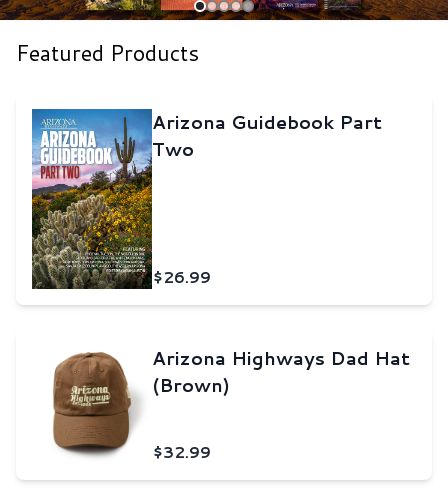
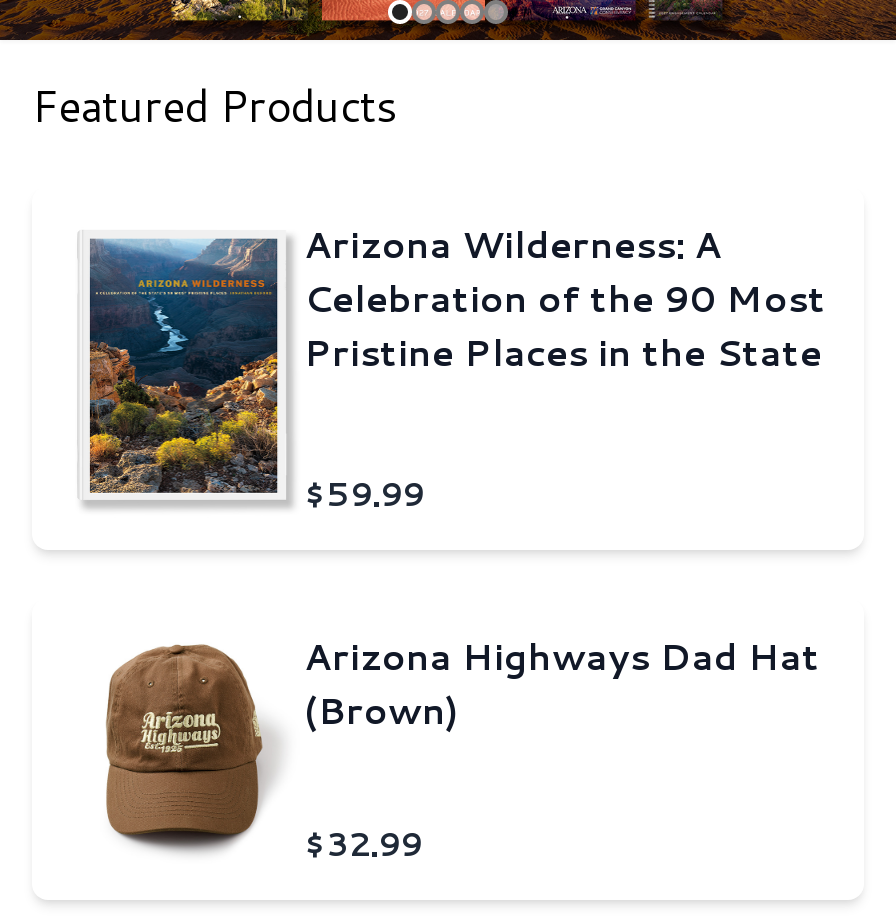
[31,108,382,290] [image] | Arizona Guidebook Part | Two -> [64,218,826,518] [image] | Arizona Wilderness: A | Celebration of the 90 Most | Pristine Places in the State
[152,265,211,288] $26.99 -> [304,469,424,515] $59.99

